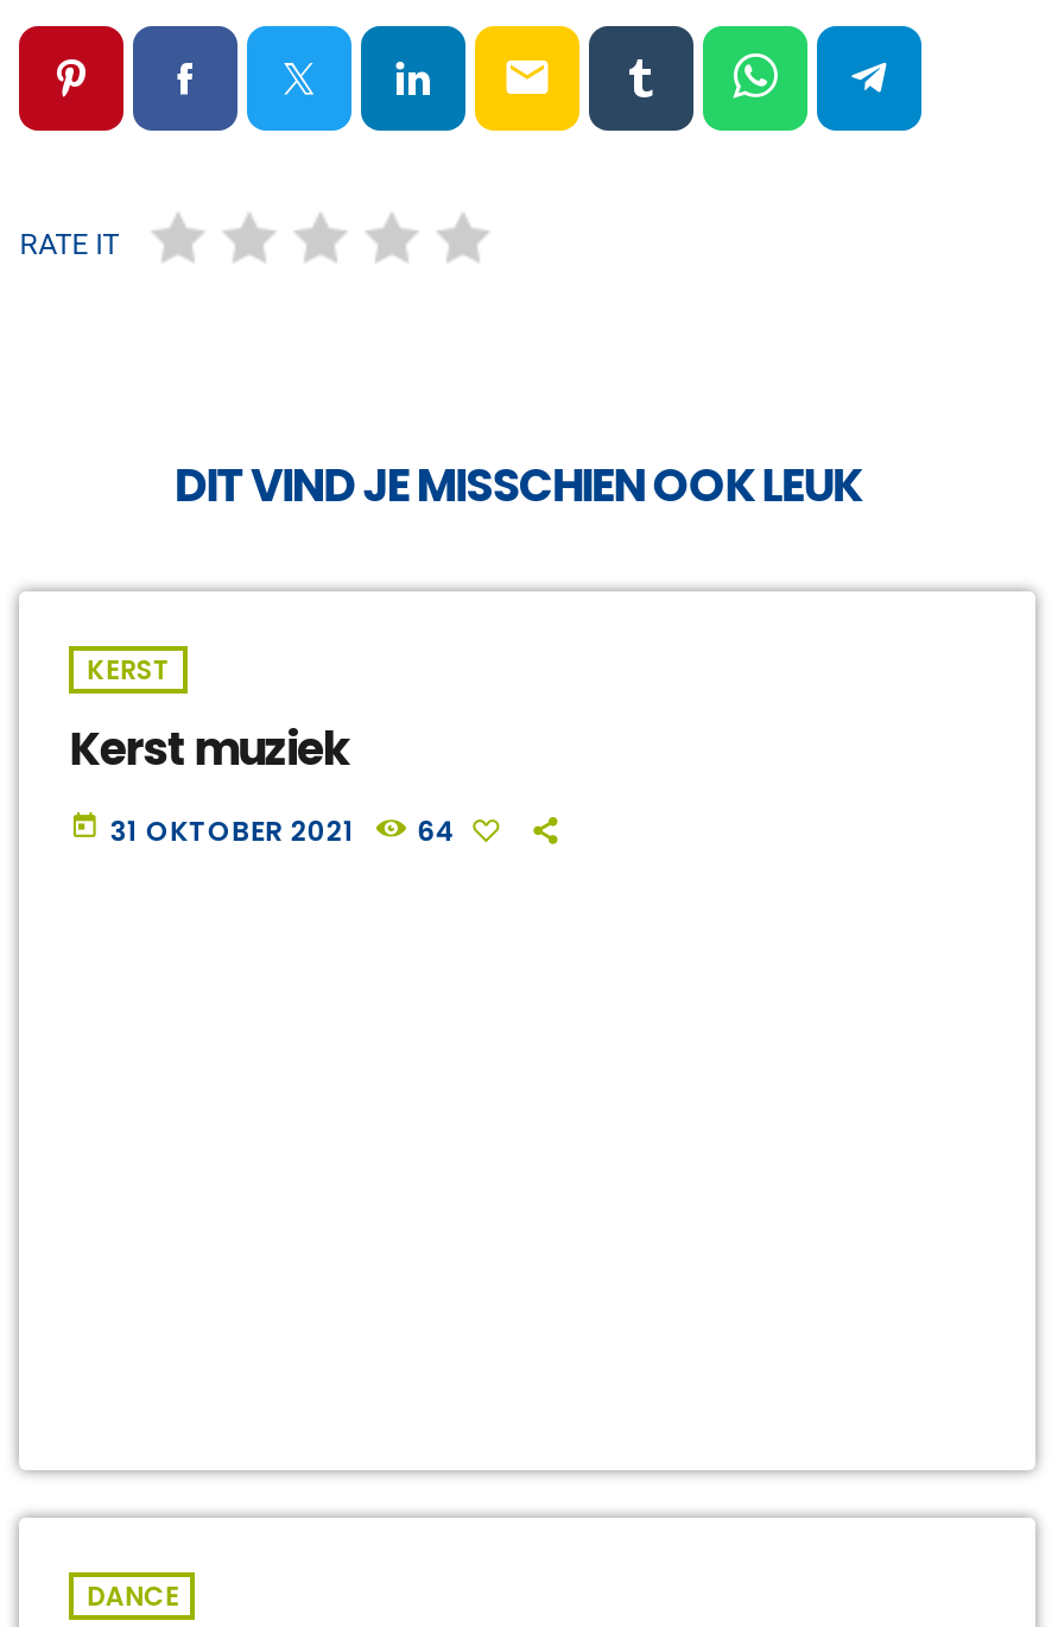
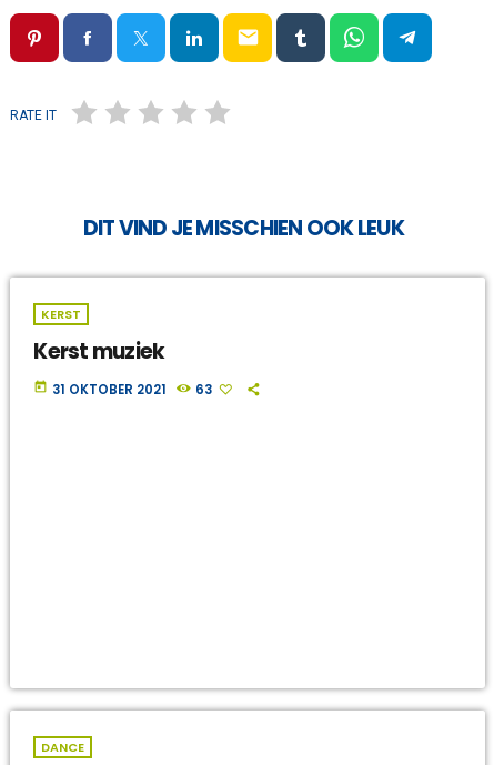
[417,813,457,851] 64 -> [196,381,212,399] 63

